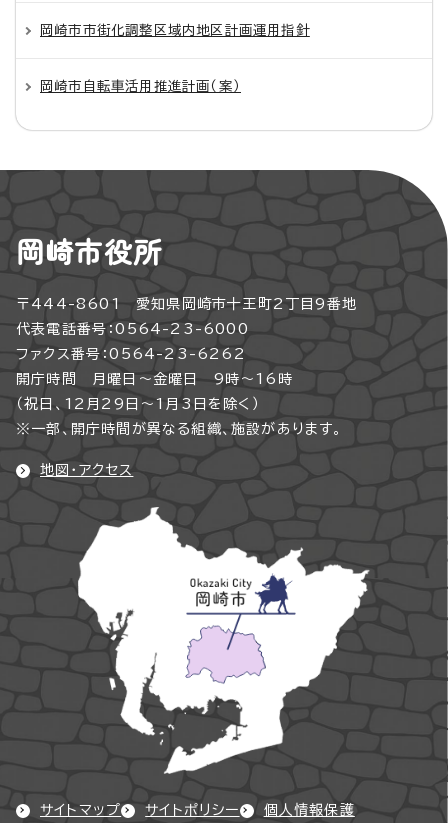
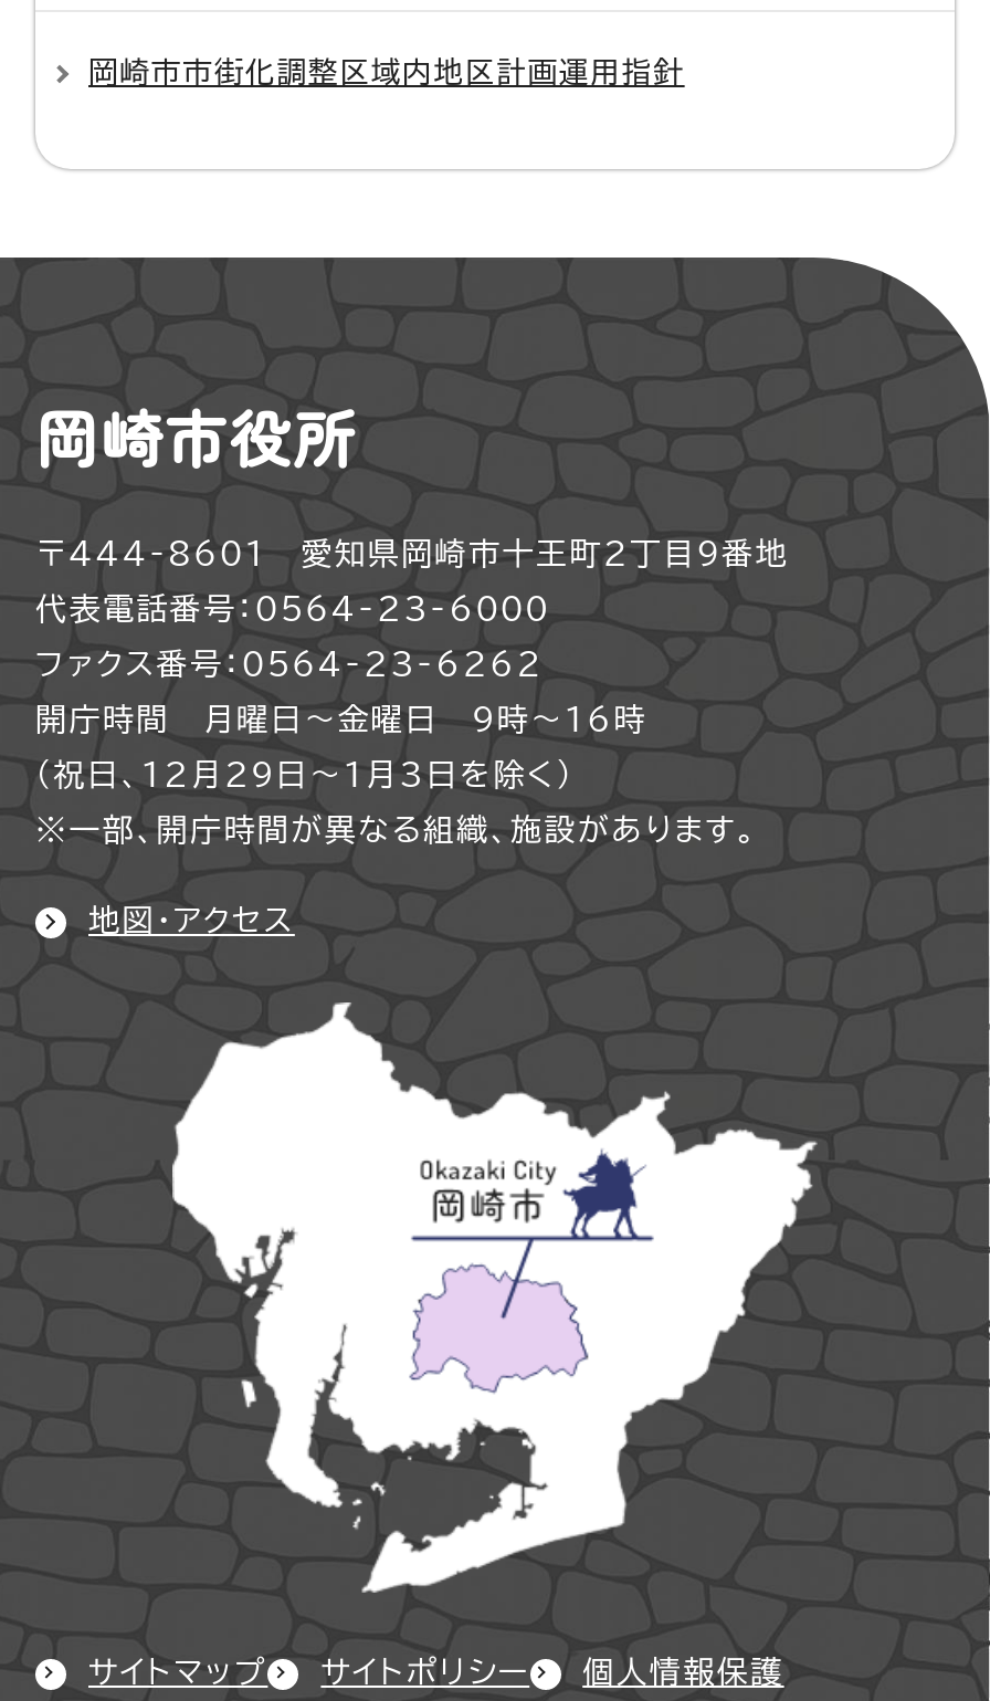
[40,79,241,93] 岡崎市自転車活用推進計画（案） -> none

